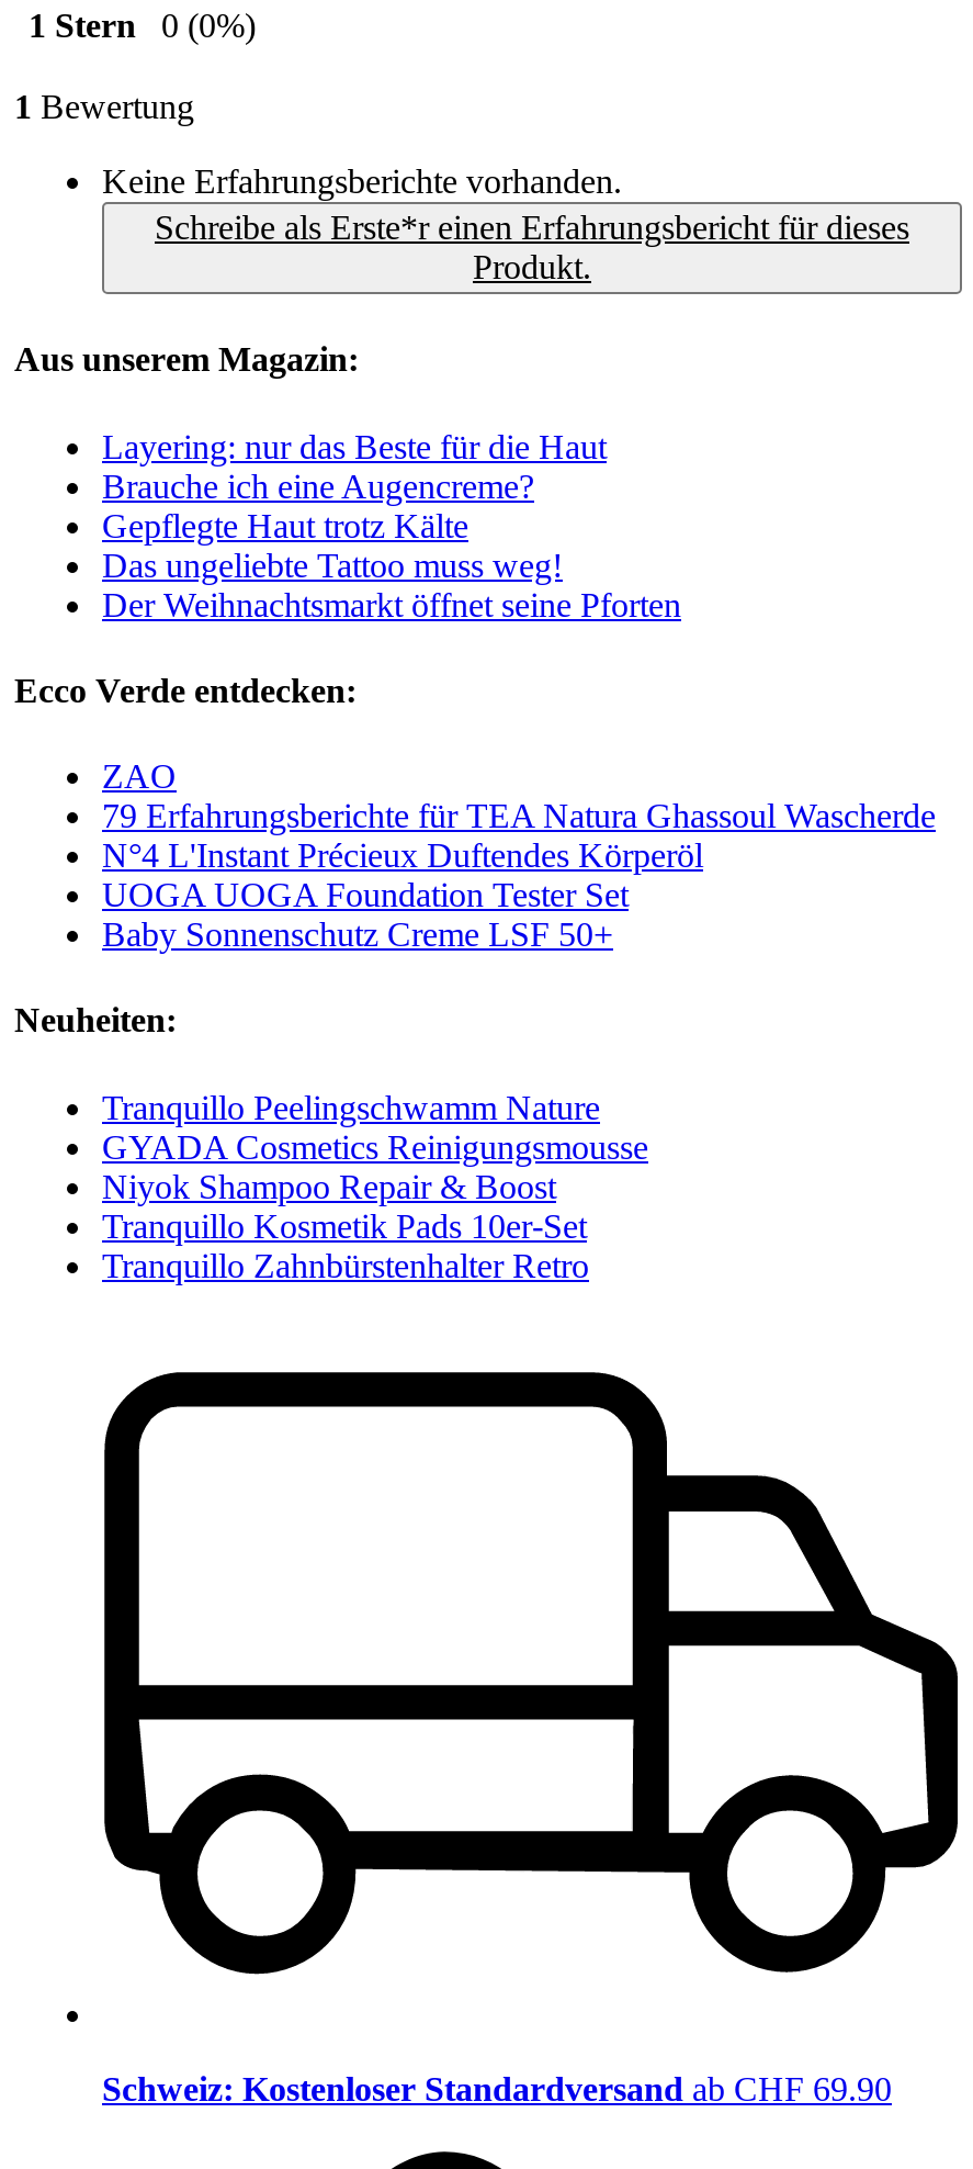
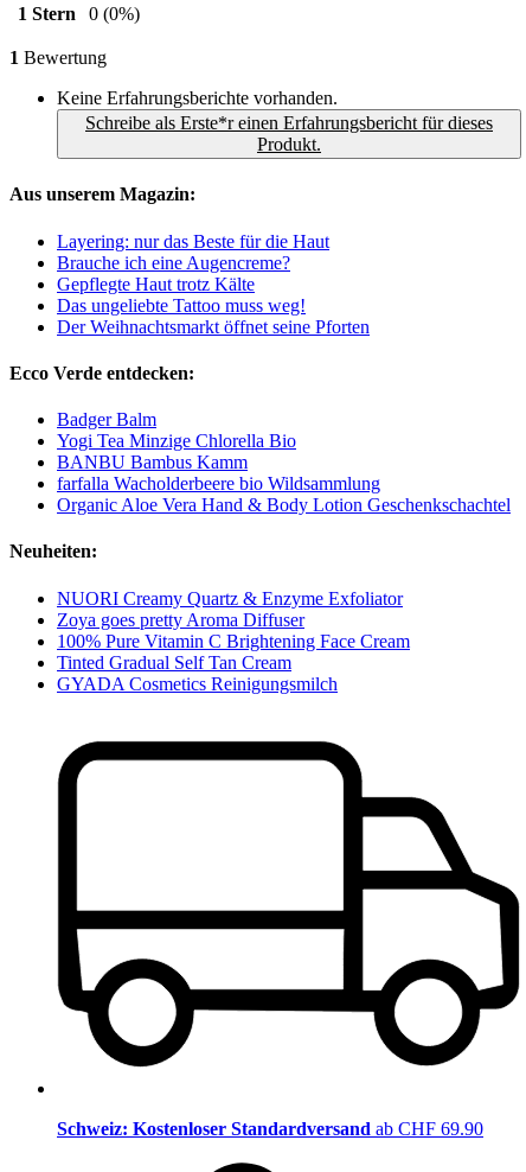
[102,758,936,953] ZAO | 79 Erfahrungsberichte für TEA Natura Ghassoul Wascherde | N°4 L'Instant Précieux Duftendes Körperöl | UOGA UOGA Foundation Tester Set | Baby Sonnenschutz Creme LSF 50+ -> [57,409,511,515] Badger Balm | Yogi Tea Minzige Chlorella Bio | BANBU Bambus Kamm | farfalla Wacholderbeere bio Wildsammlung | Organic Aloe Vera Hand & Body Lotion Geschenkschachtel
[102,1088,648,1284] Tranquillo Peelingschwamm Nature | GYADA Cosmetics Reinigungsmousse | Niyok Shampoo Repair & Boost | Tranquillo Kosmetik Pads 10er-Set | Tranquillo Zahnbürstenhalter Retro -> [57,588,410,694] NUORI Creamy Quartz & Enzyme Exfoliator | Zoya goes pretty Aroma Diffuser | 100% Pure Vitamin C Brightening Face Cream | Tinted Gradual Self Tan Cream | GYADA Cosmetics Reinigungsmilch

